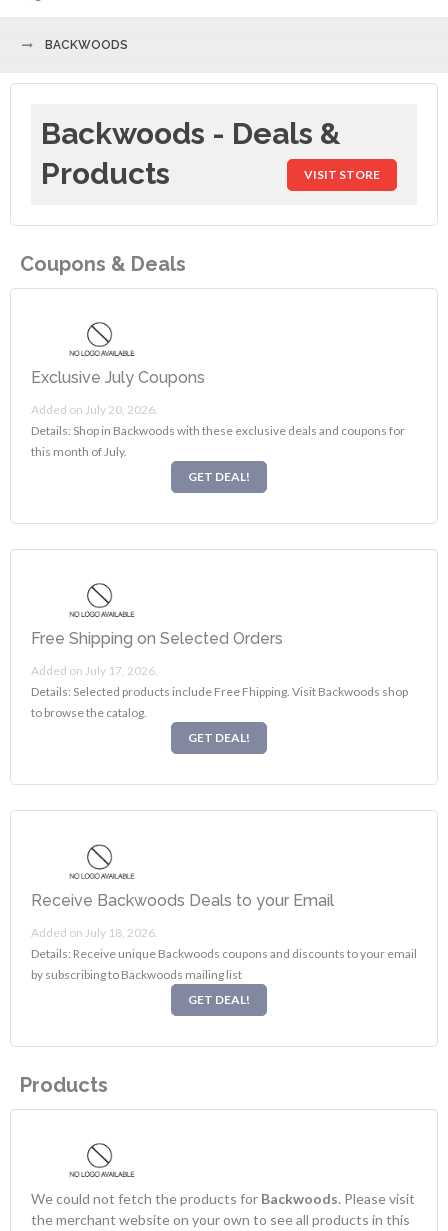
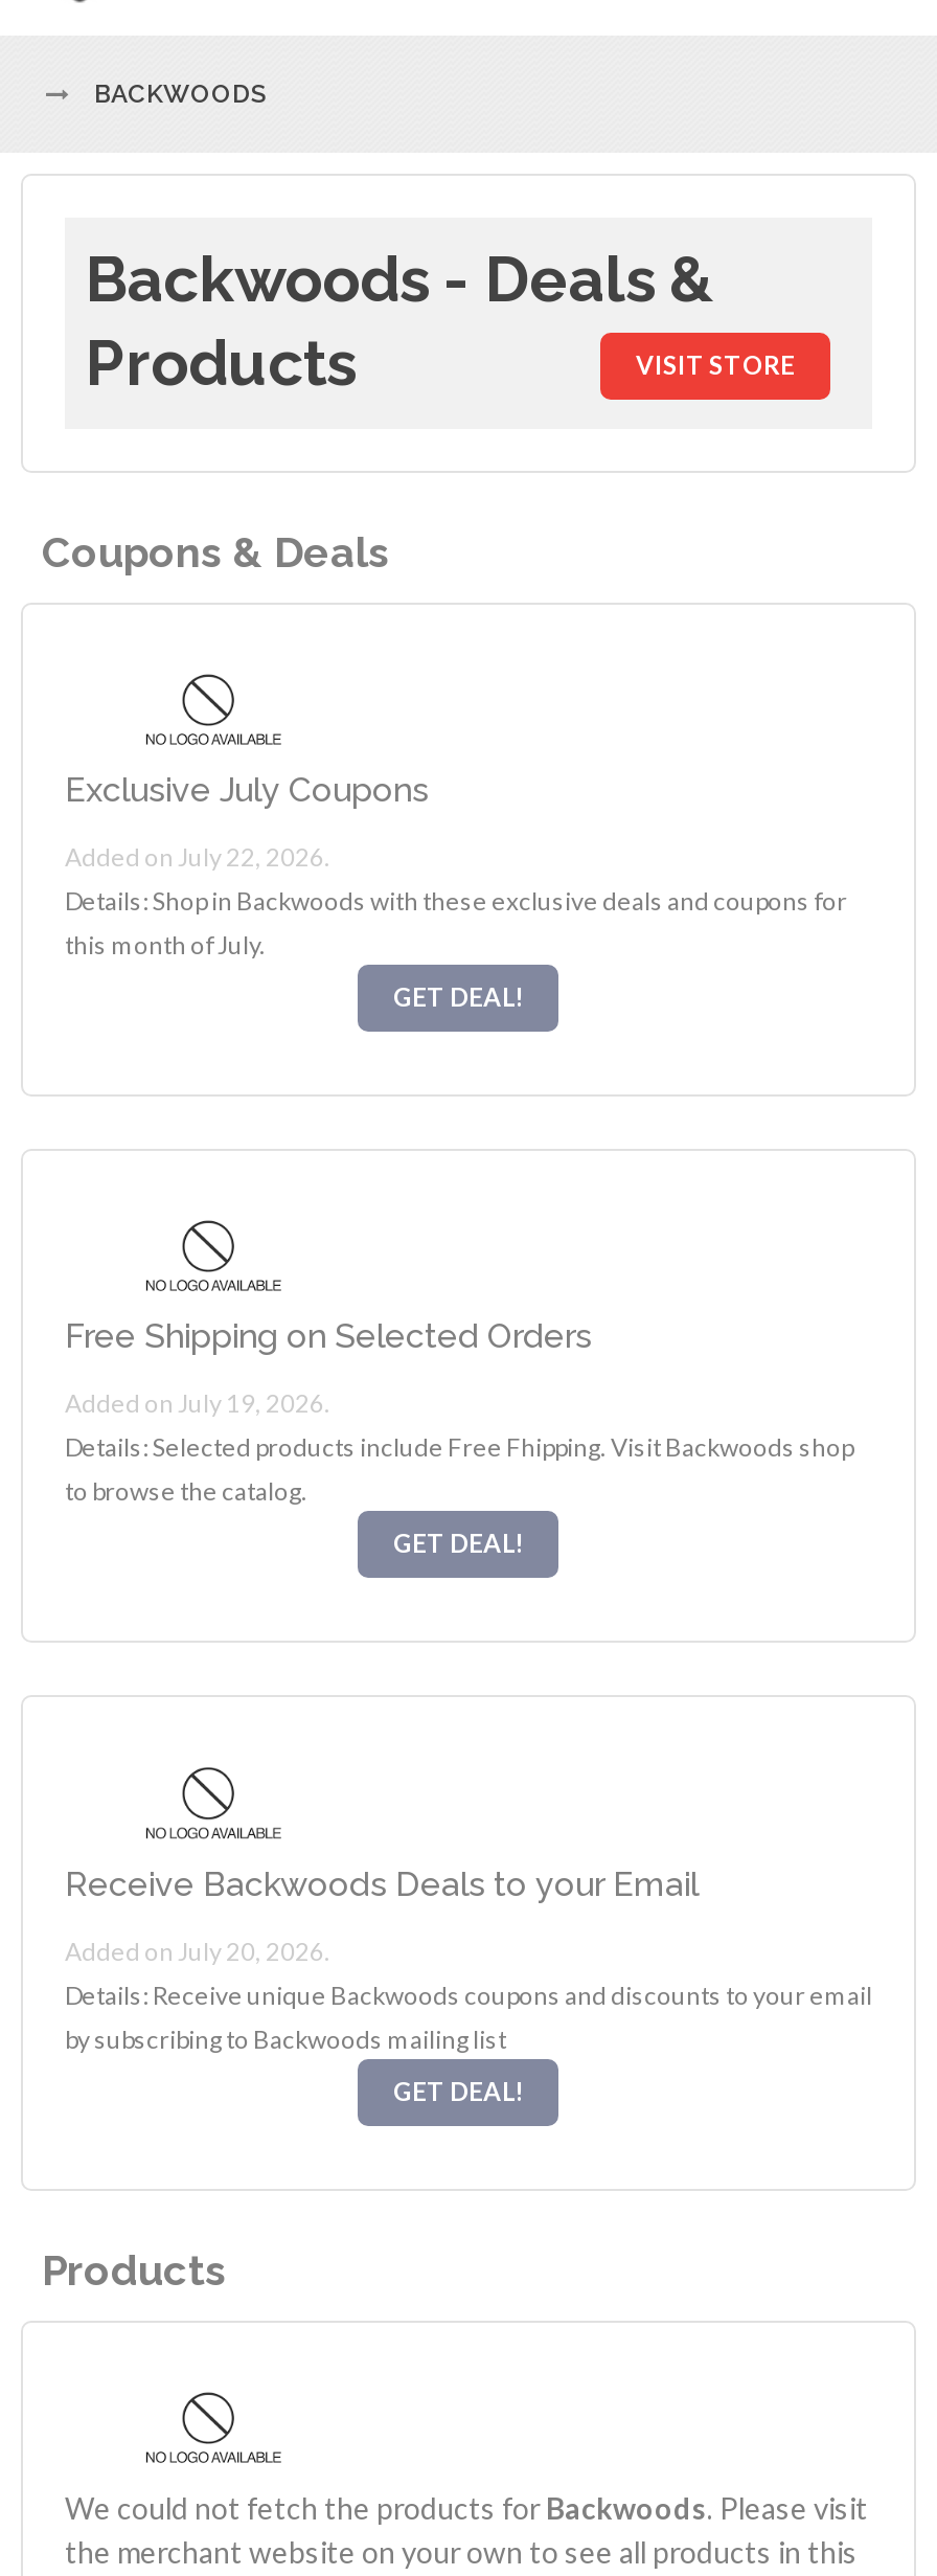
[31,402,158,417] Added on July 20, 2026. -> [65,841,330,873] Added on July 22, 2026.
[31,663,158,678] Added on July 17, 2026. -> [65,1388,330,1419] Added on July 19, 2026.
[31,925,158,940] Added on July 18, 2026. -> [65,1935,330,1966] Added on July 20, 2026.

